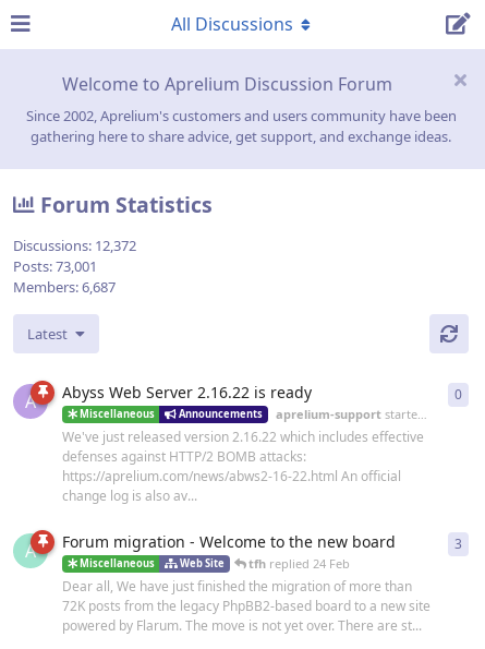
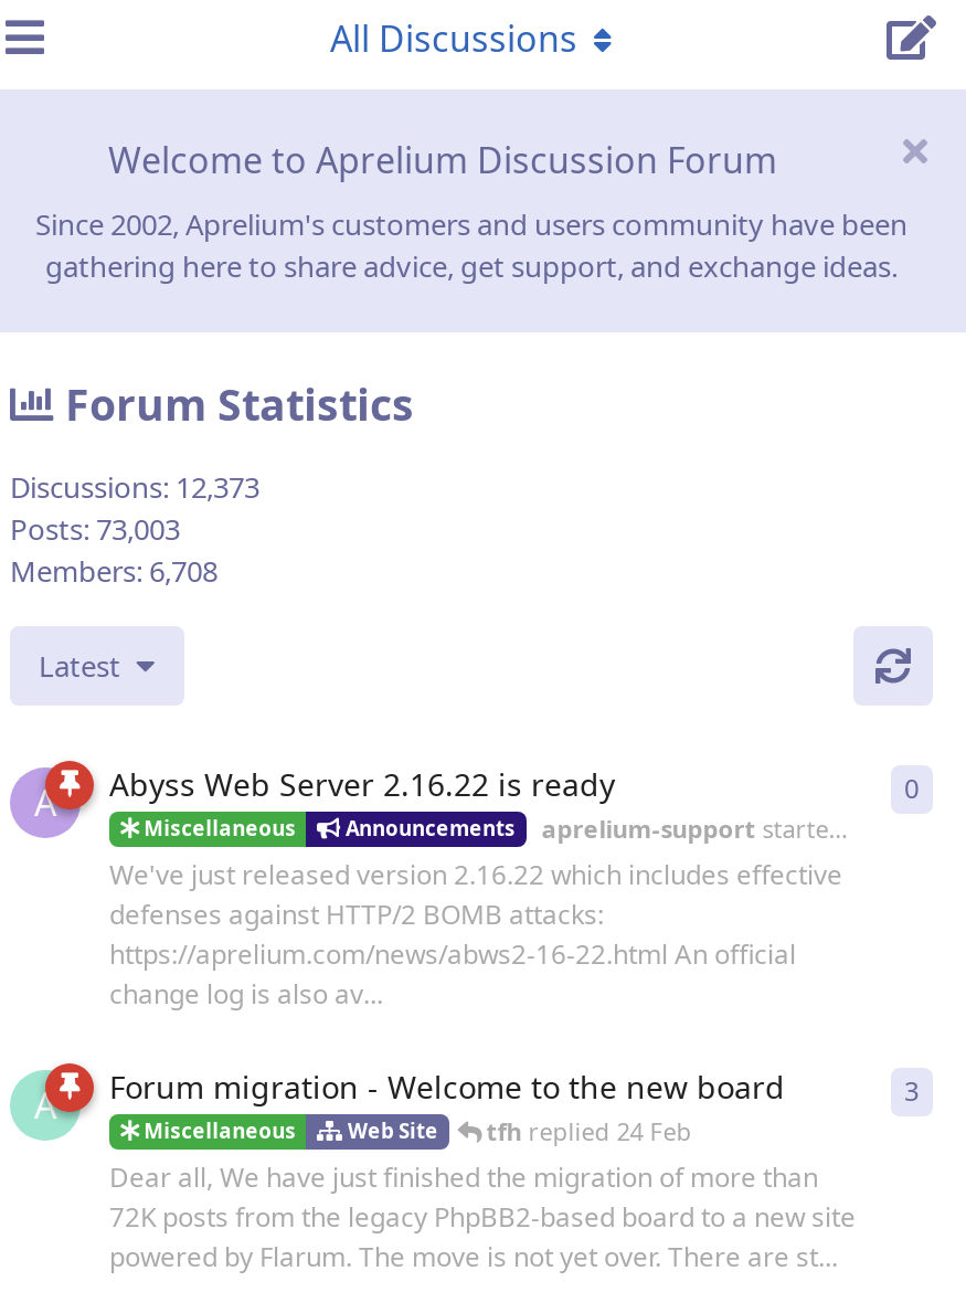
[13,236,136,255] Discussions: 12,372 -> [10,468,259,507] Discussions: 12,373
[13,257,97,276] Posts: 73,001 -> [10,510,180,549] Posts: 73,003
[13,277,116,297] Members: 6,687 -> [10,551,217,591] Members: 6,708

